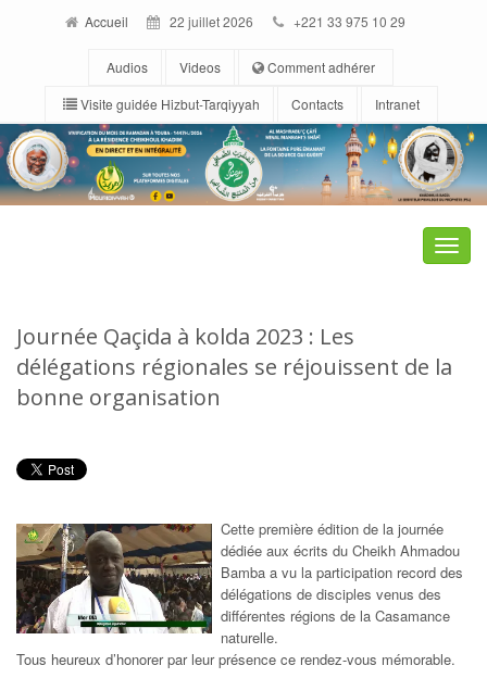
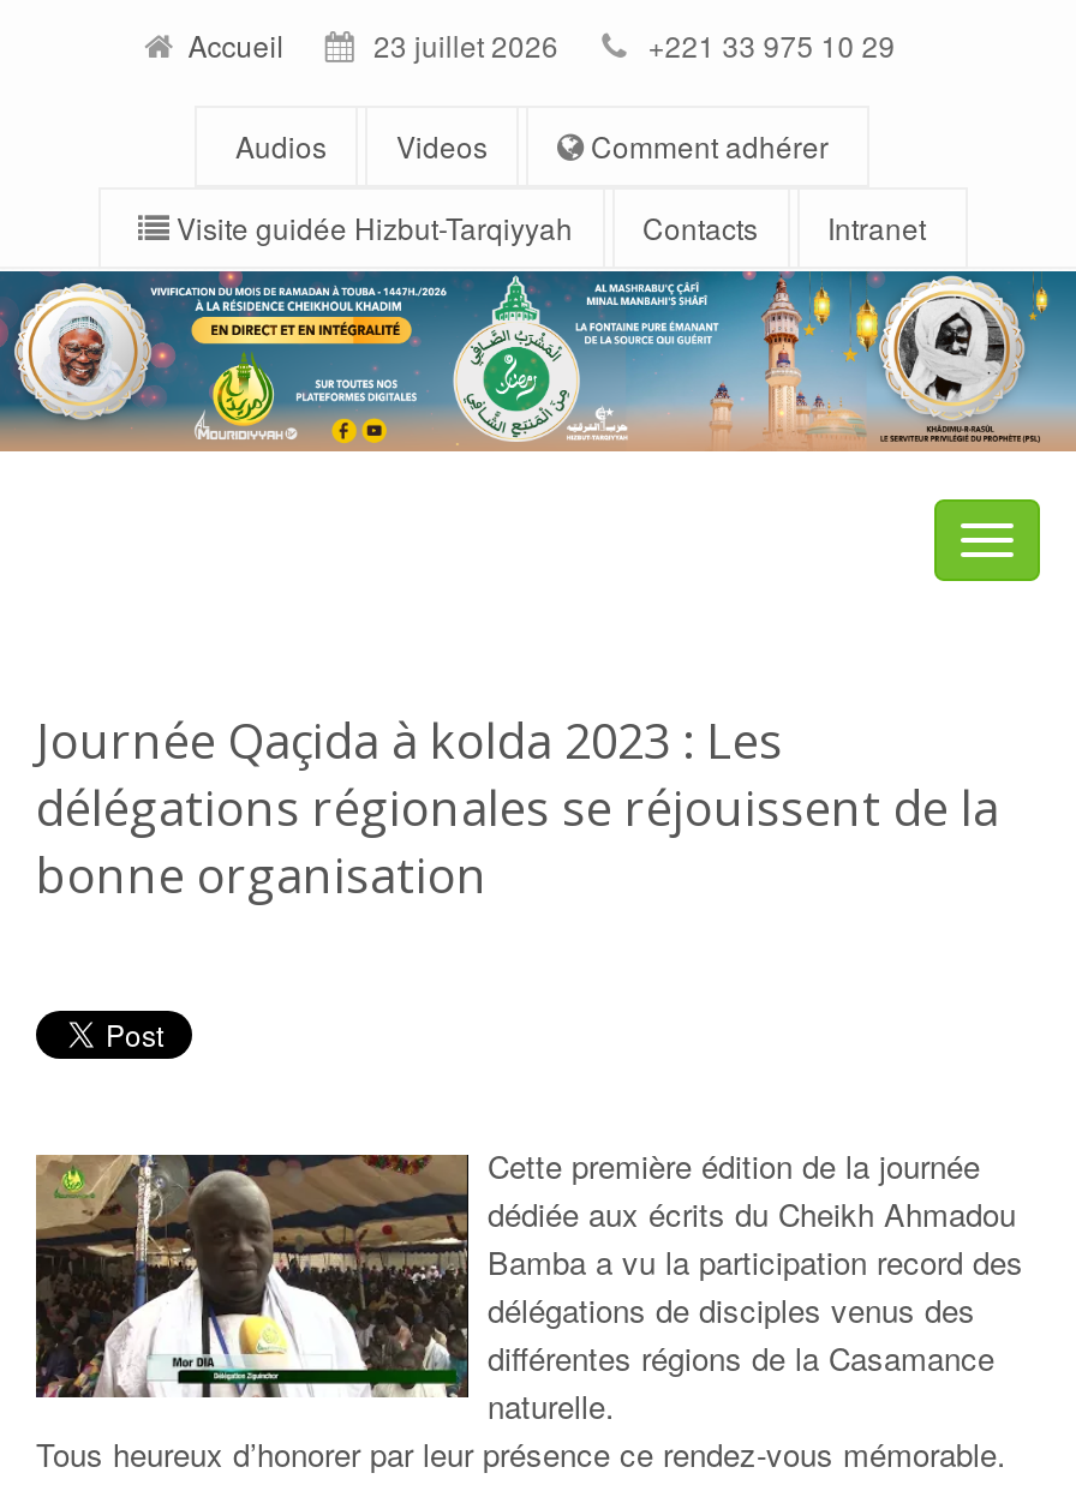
[166,12,253,30] 22 juillet 2026 -> [366,24,558,65] 23 juillet 2026

